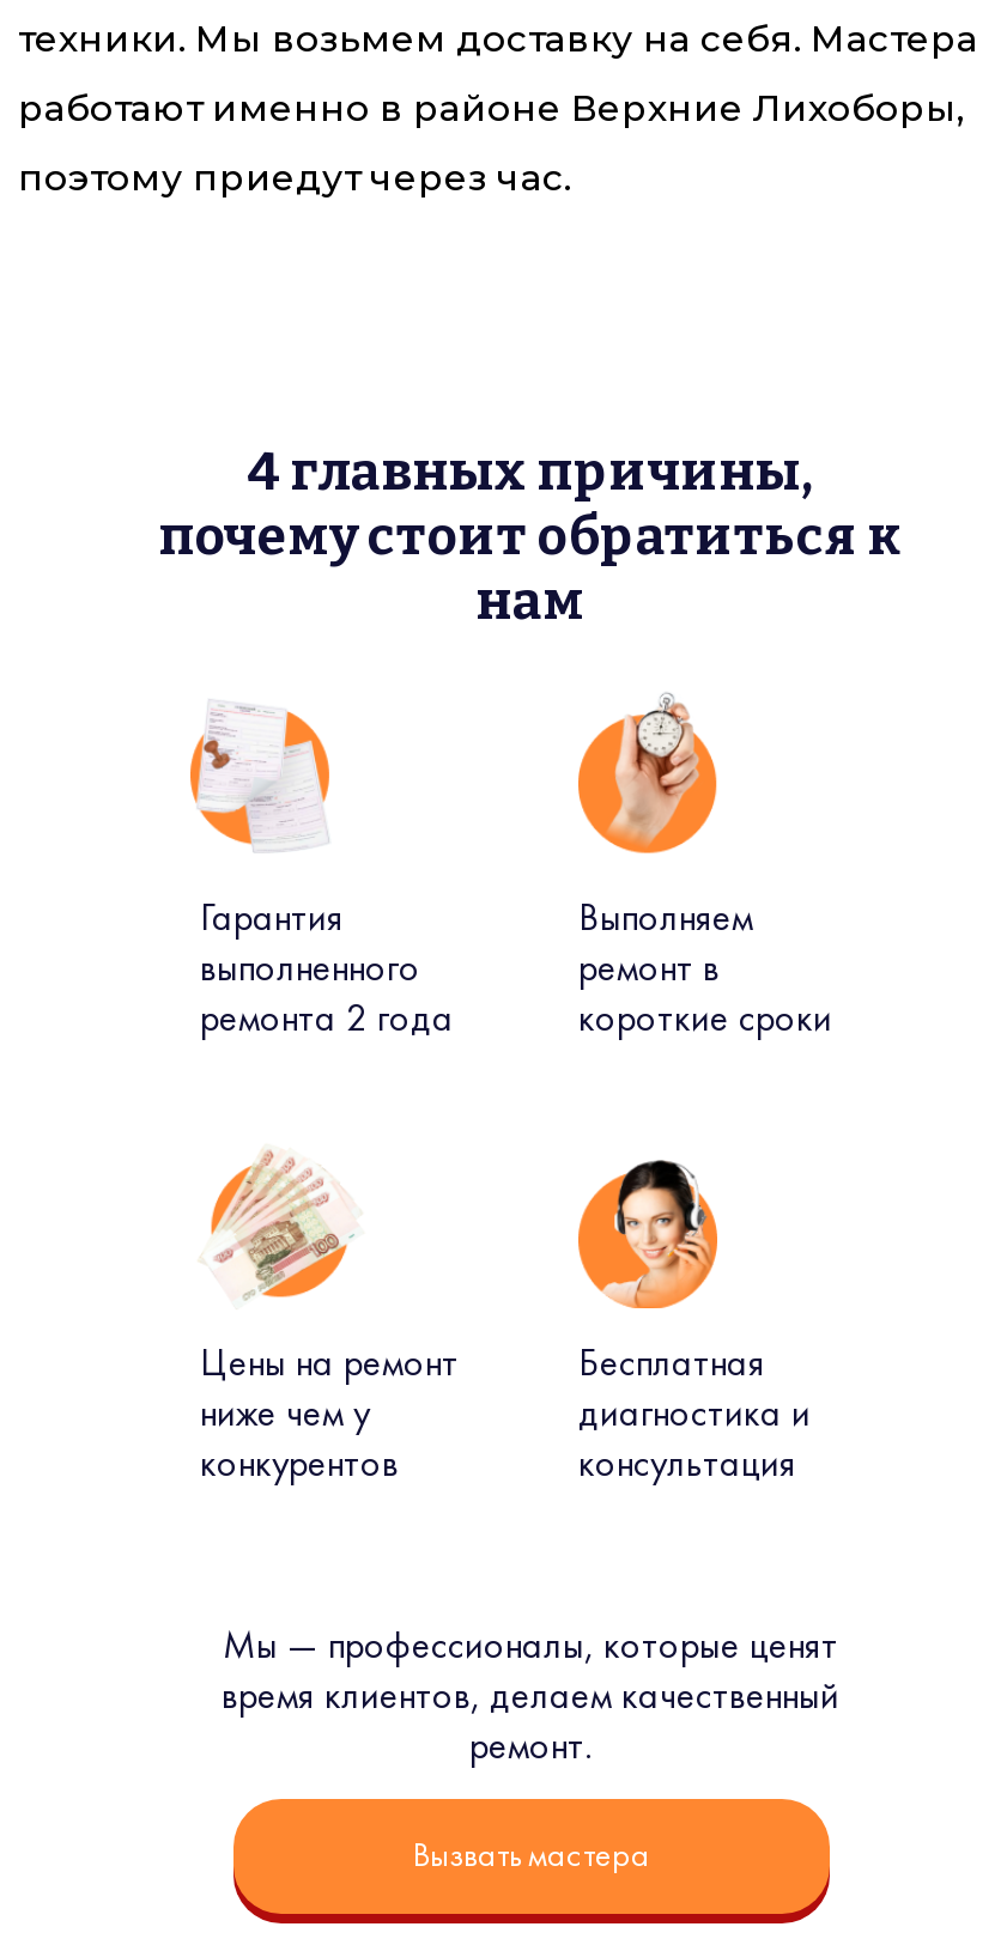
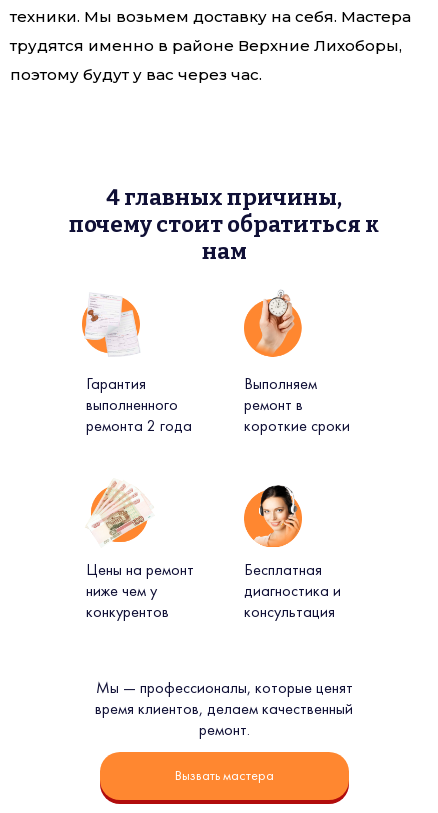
[18,84,964,130] работают именно в районе Верхние Лихоборы, -> [10,36,402,55] трудятся именно в районе Верхние Лихоборы,
[18,154,571,199] поэтому приедут через час. -> [10,65,262,84] поэтому будут у вас через час.

